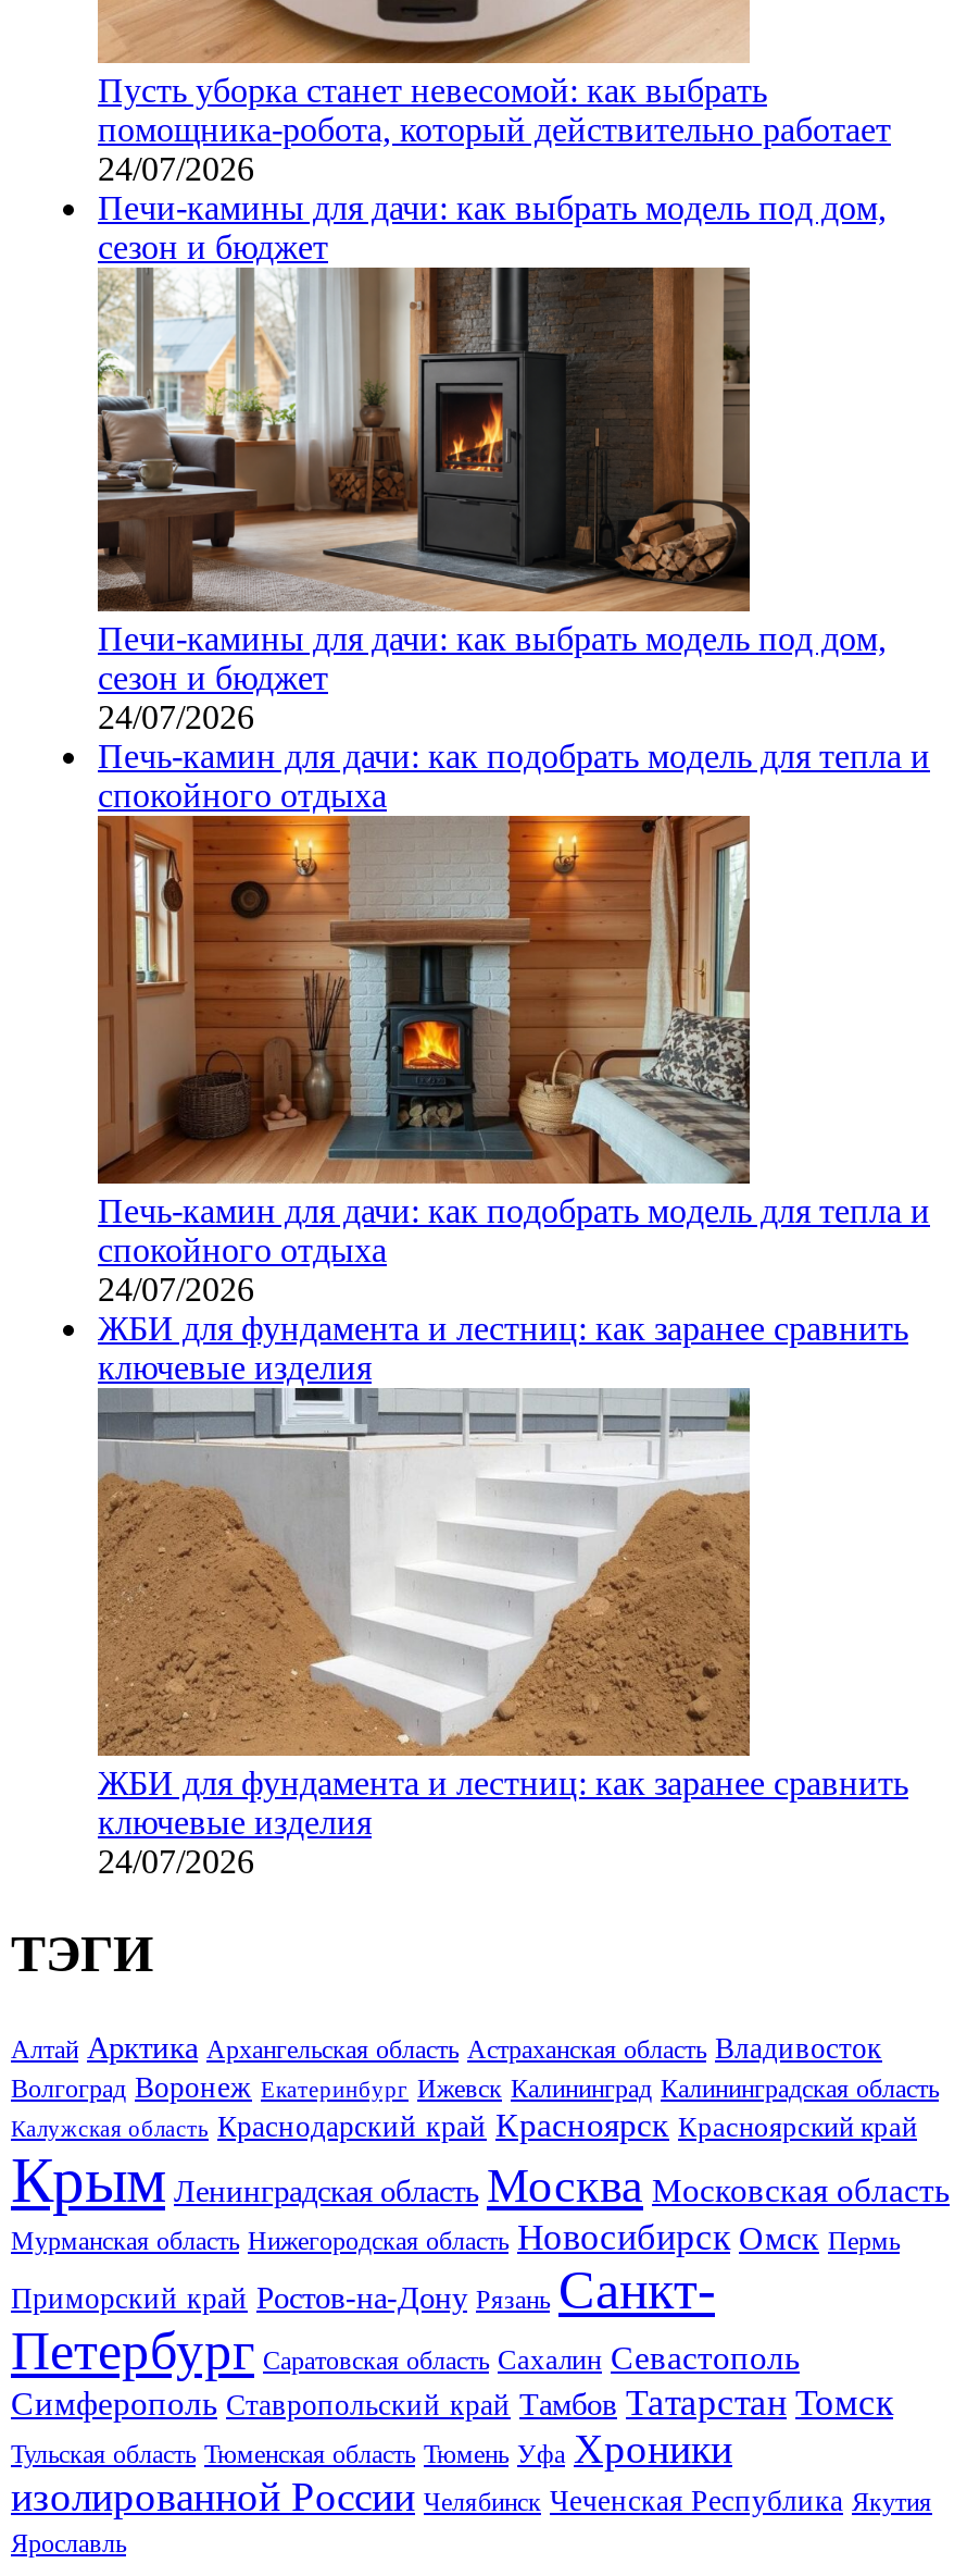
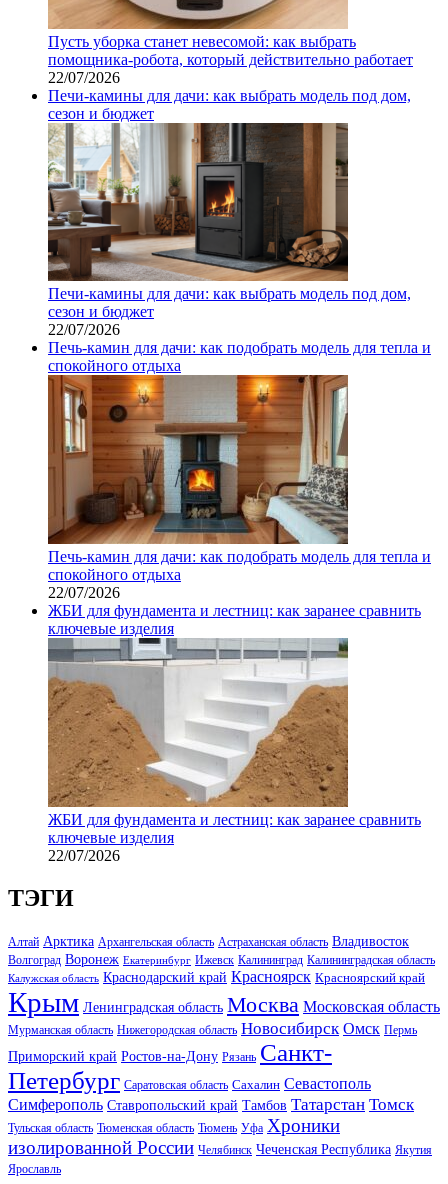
[98,150,254,187] 24/07/2026 -> [48,69,120,86] 22/07/2026
[98,698,254,735] 24/07/2026 -> [48,321,120,338] 22/07/2026
[98,1270,254,1307] 24/07/2026 -> [48,584,120,601] 22/07/2026
[98,1842,254,1879] 24/07/2026 -> [48,847,120,864] 22/07/2026

